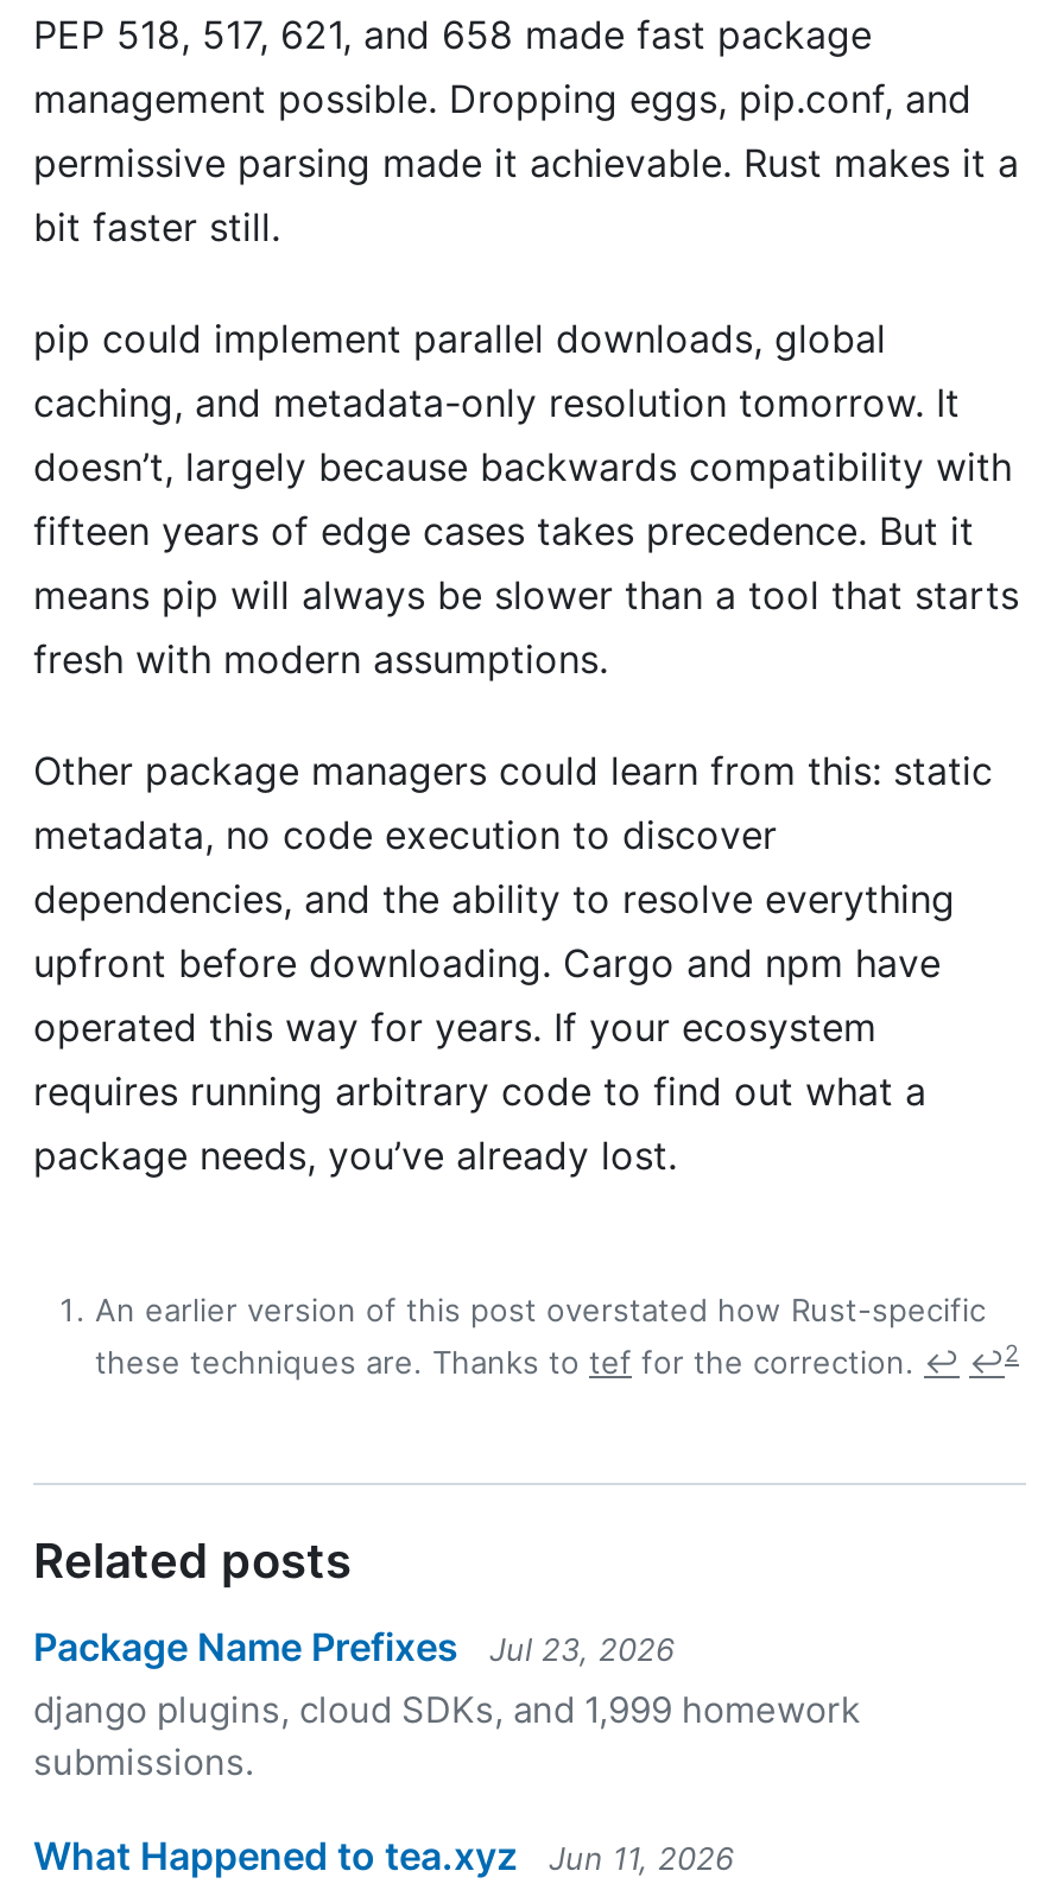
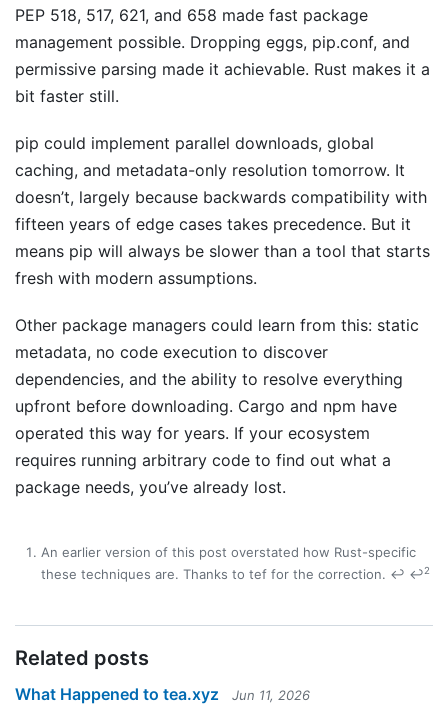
[33,1623,860,1785] Package Name Prefixes | Jul 23, 2026 | django plugins, cloud SDKs, and 1,999 homework | submissions. -> none

